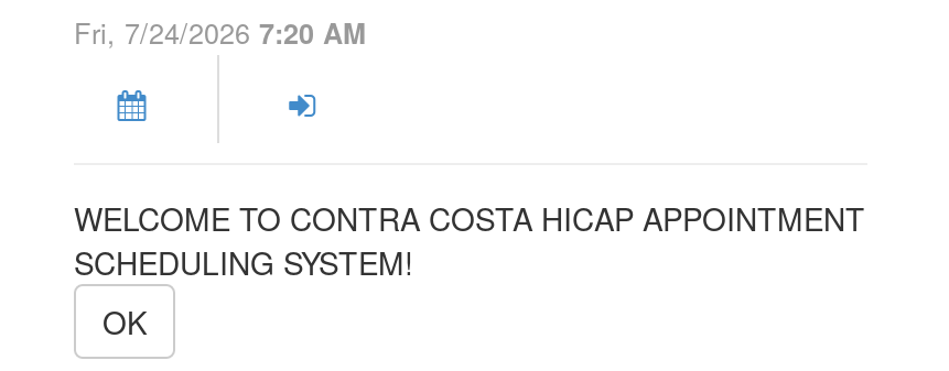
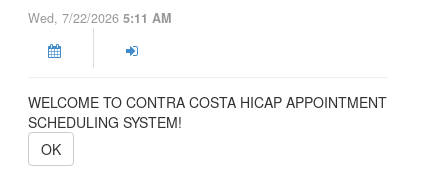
[74,13,365,53] Fri, 7/24/2026 7:20 AM -> [28,9,171,27] Wed, 7/22/2026 5:11 AM

